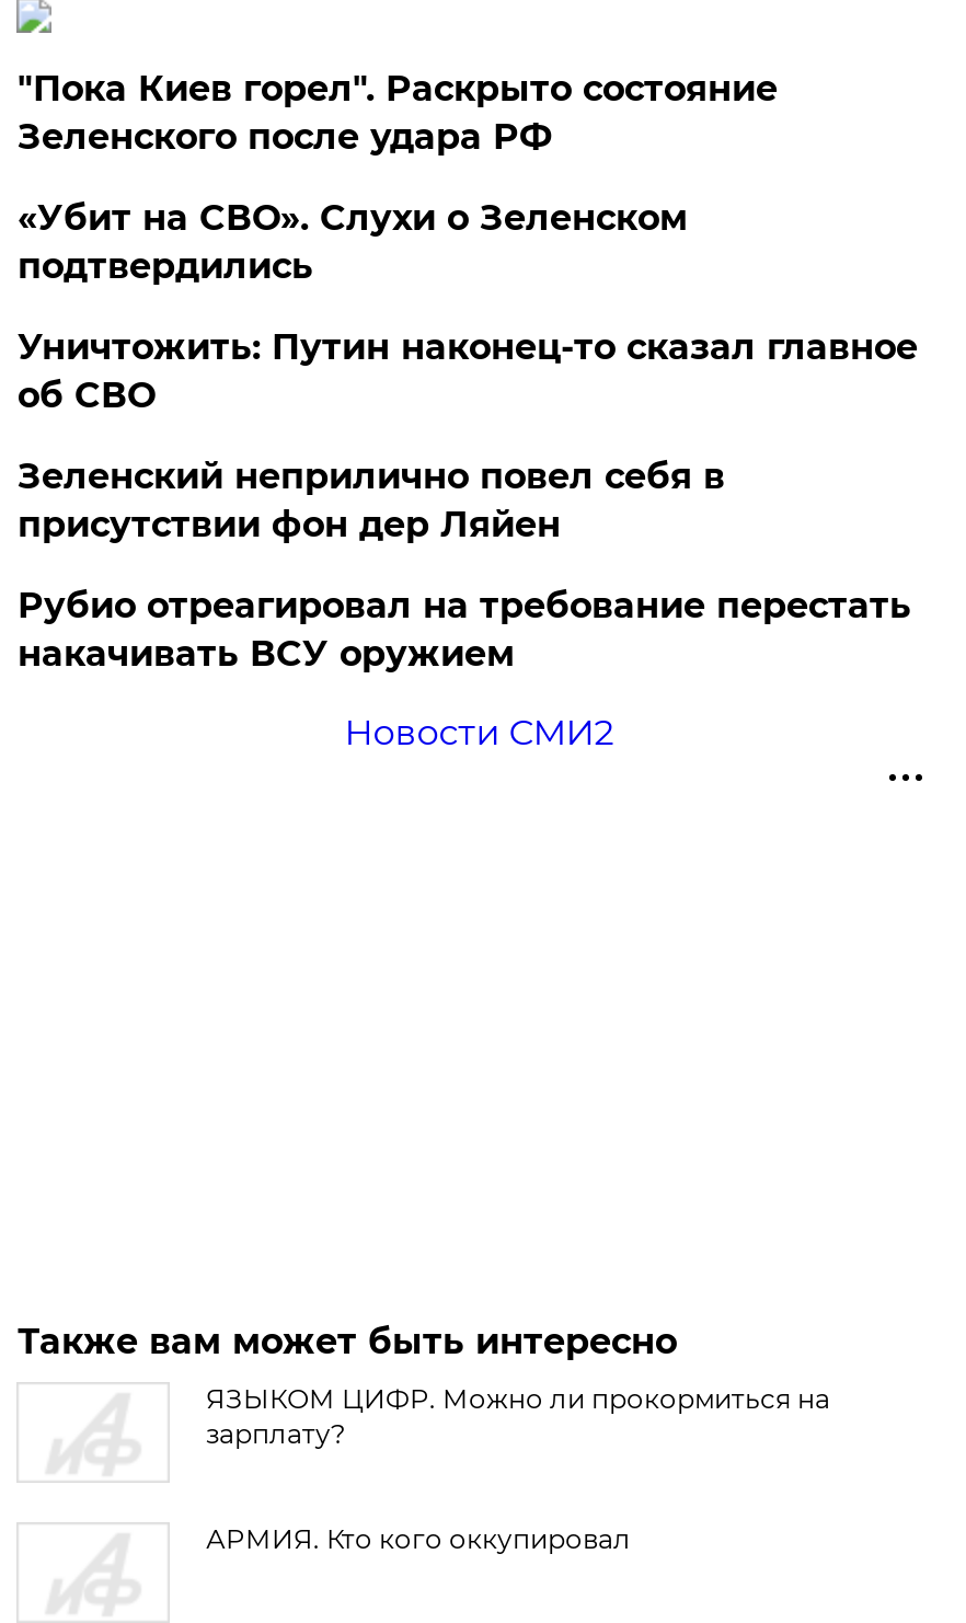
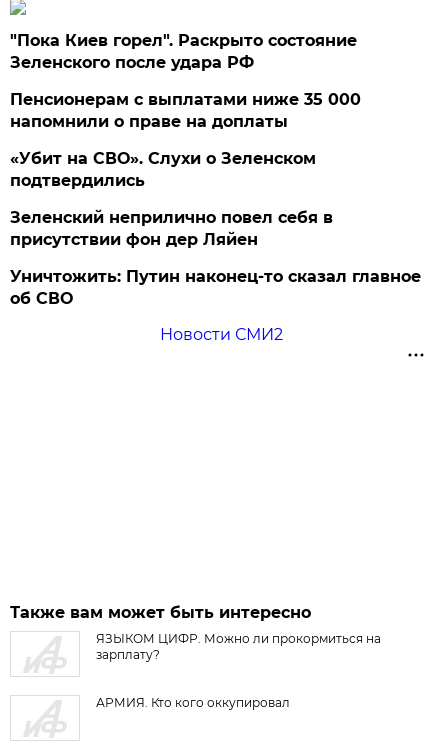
none -> [10,90,361,131] Пенсионерам с выплатами ниже 35 000 | напомнили о праве на доплаты
moved [17,197,688,287] -> [10,149,316,190]: «Убит на СВО». Слухи о Зеленском | подтвердились
moved [17,326,918,416] -> [10,267,421,308]: Уничтожить: Путин наконец-то сказал главное | об СВО
[17,585,911,675] Рубио отреагировал на требование перестать | накачивать ВСУ оружием -> none

